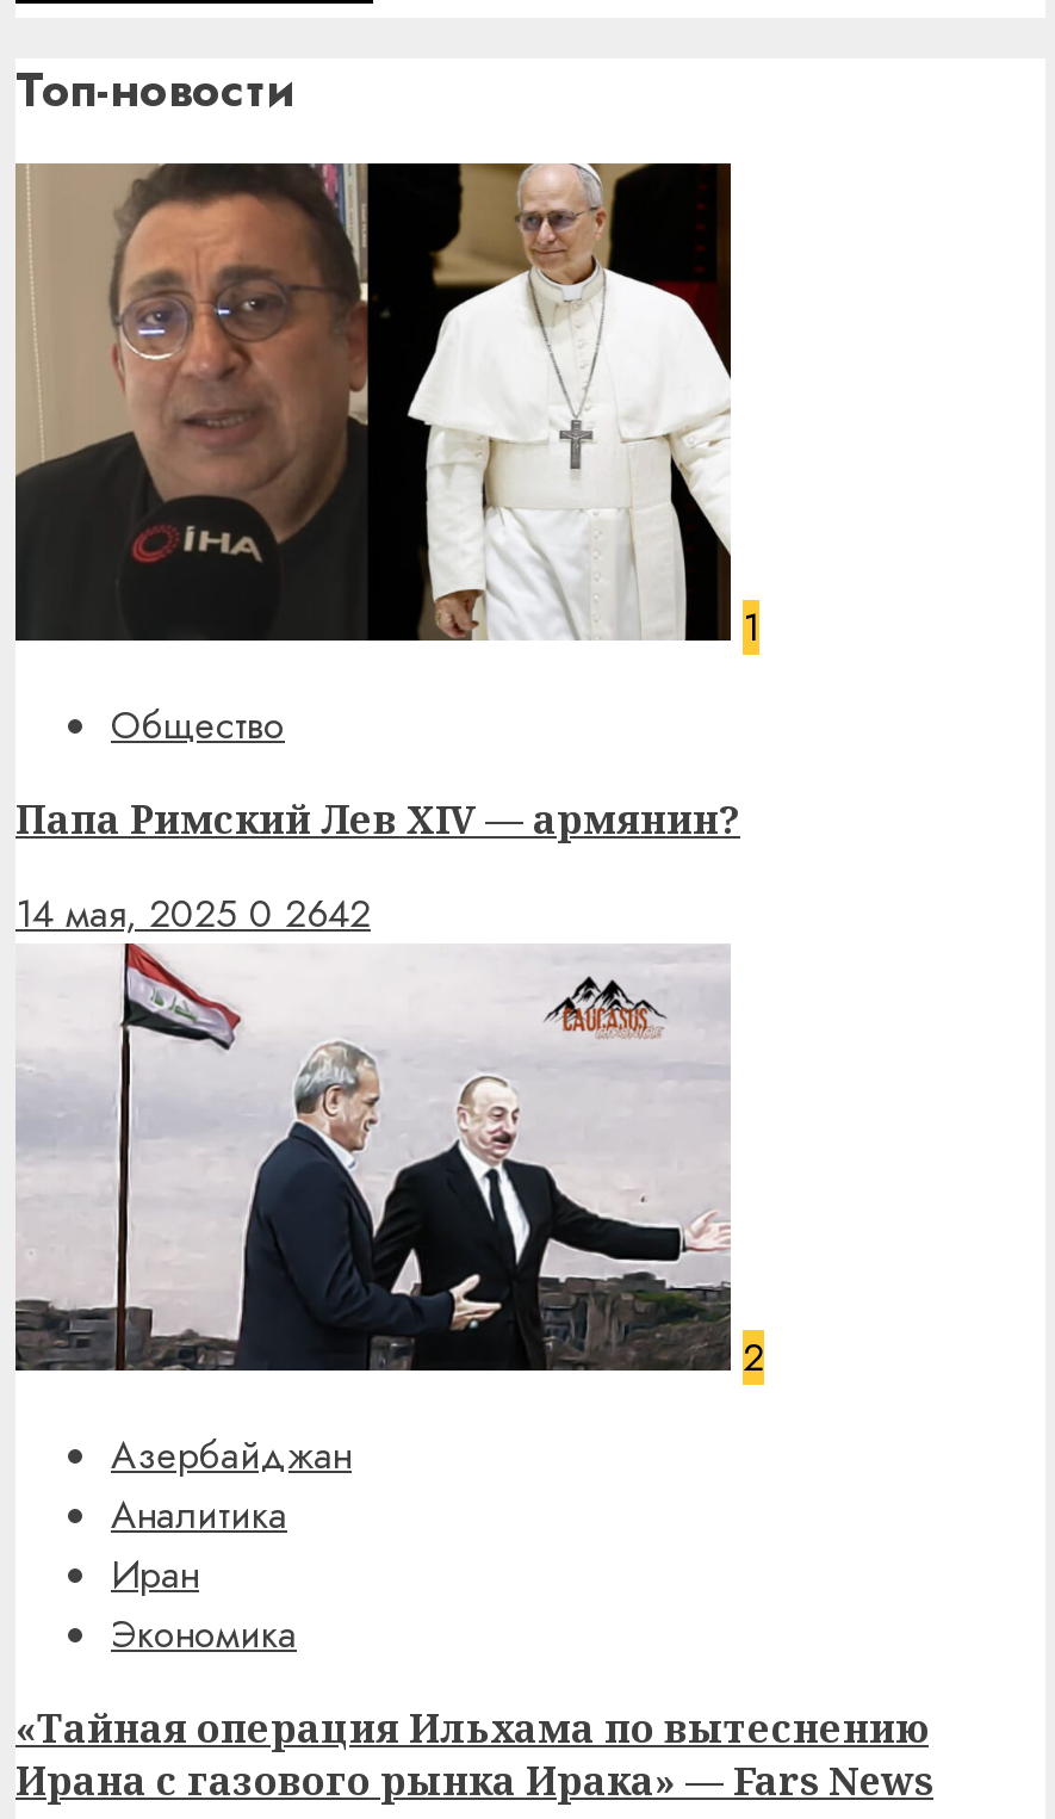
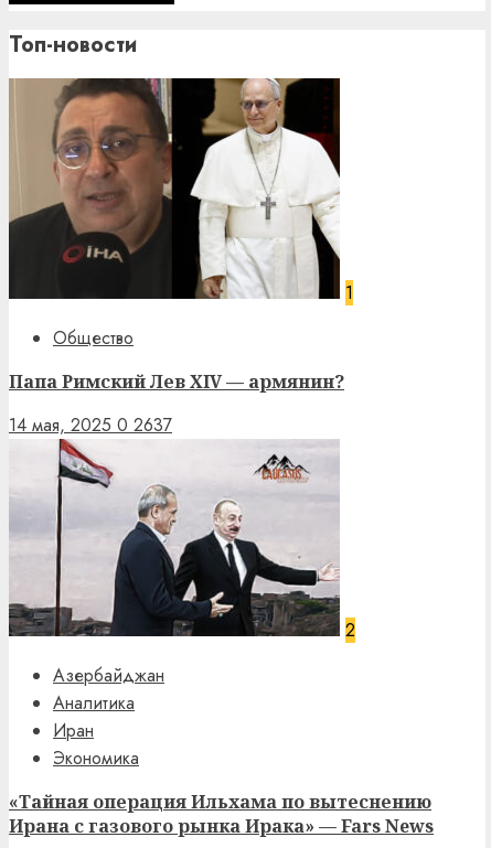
[15,887,371,942] 14 мая, 2025 0 2642 -> [9,413,172,438] 14 мая, 2025 0 2637

